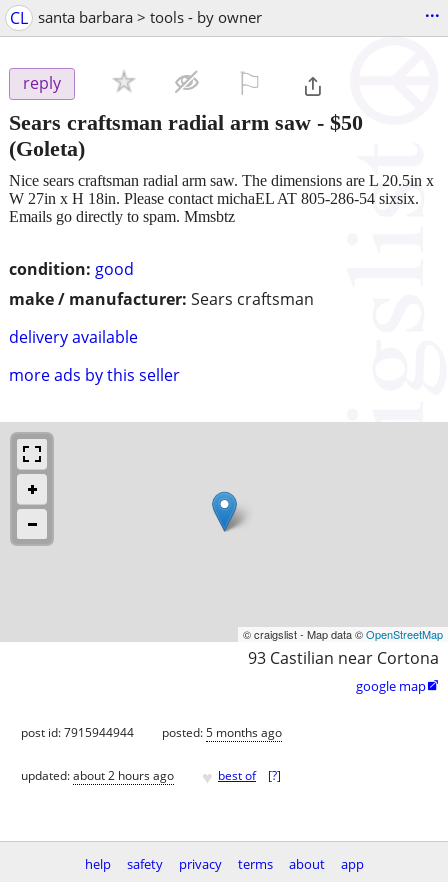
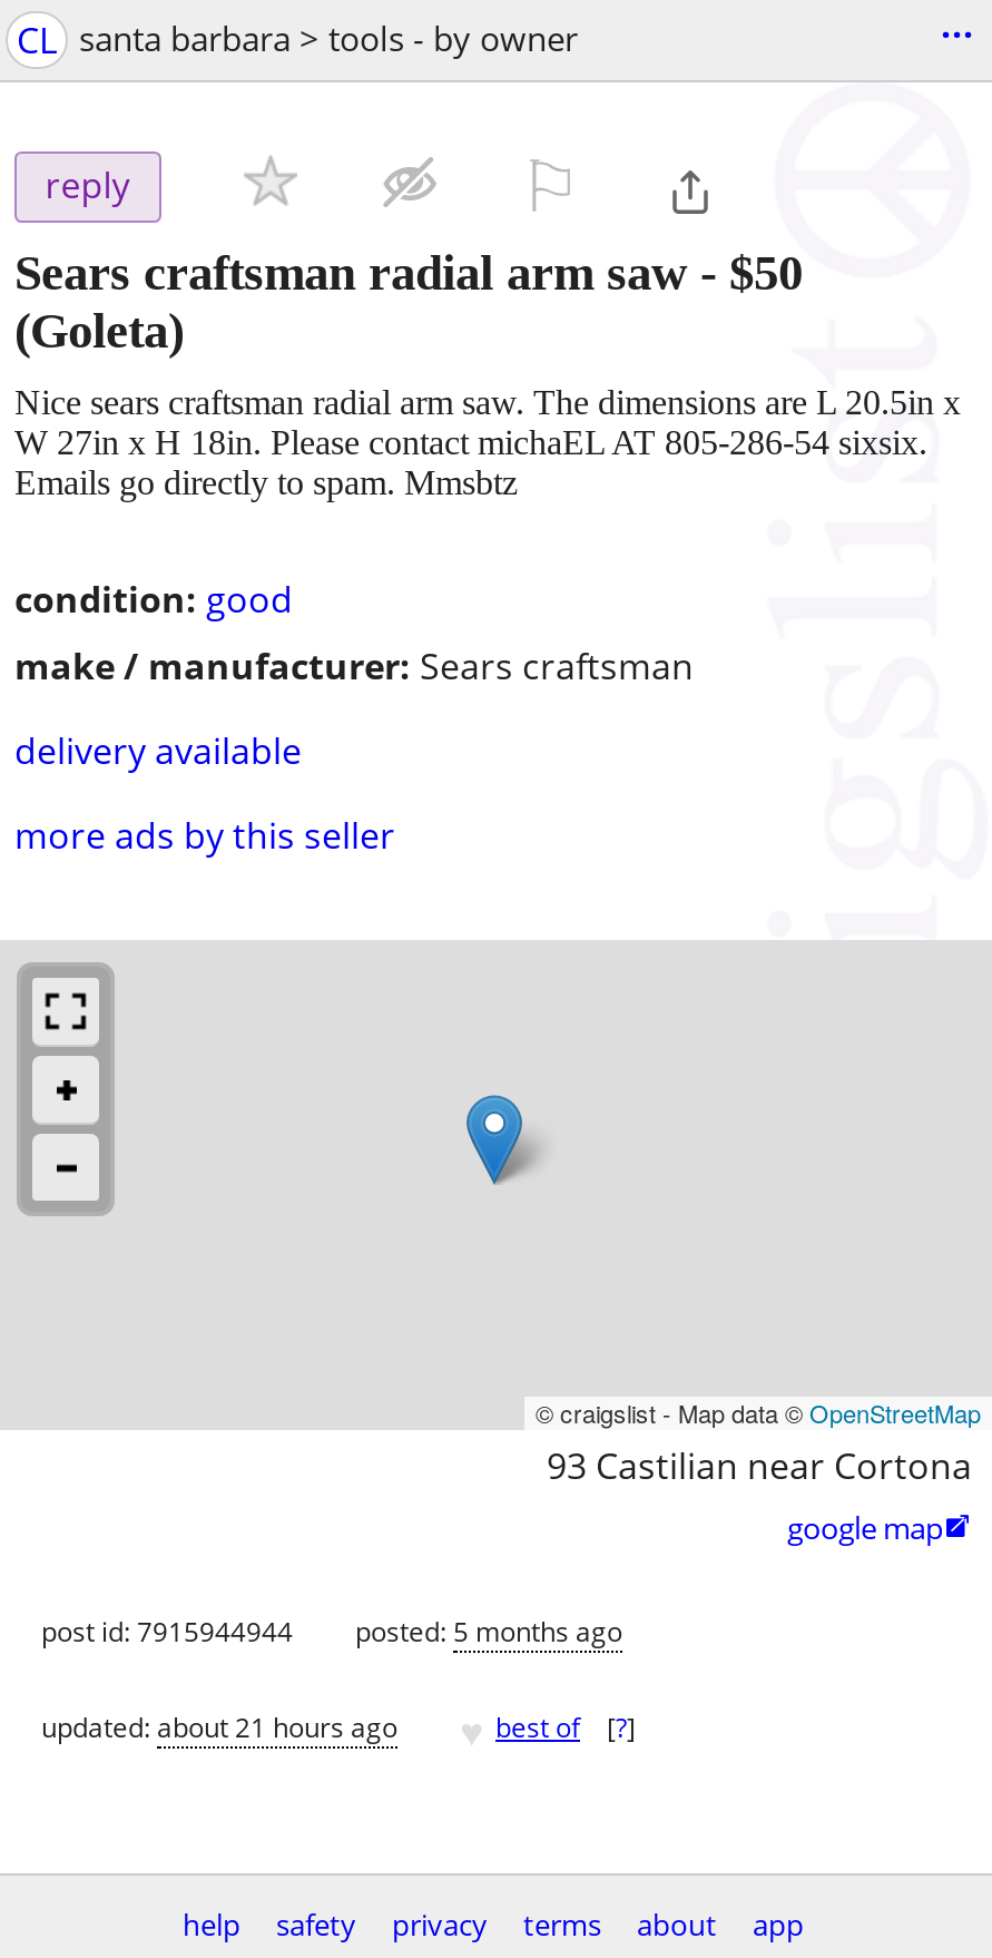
[21,767,174,784] updated: about 2 hours ago -> [41,1709,397,1746] updated: about 21 hours ago

